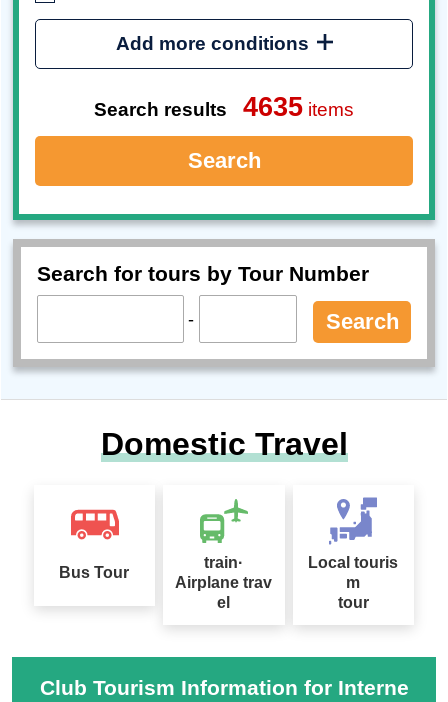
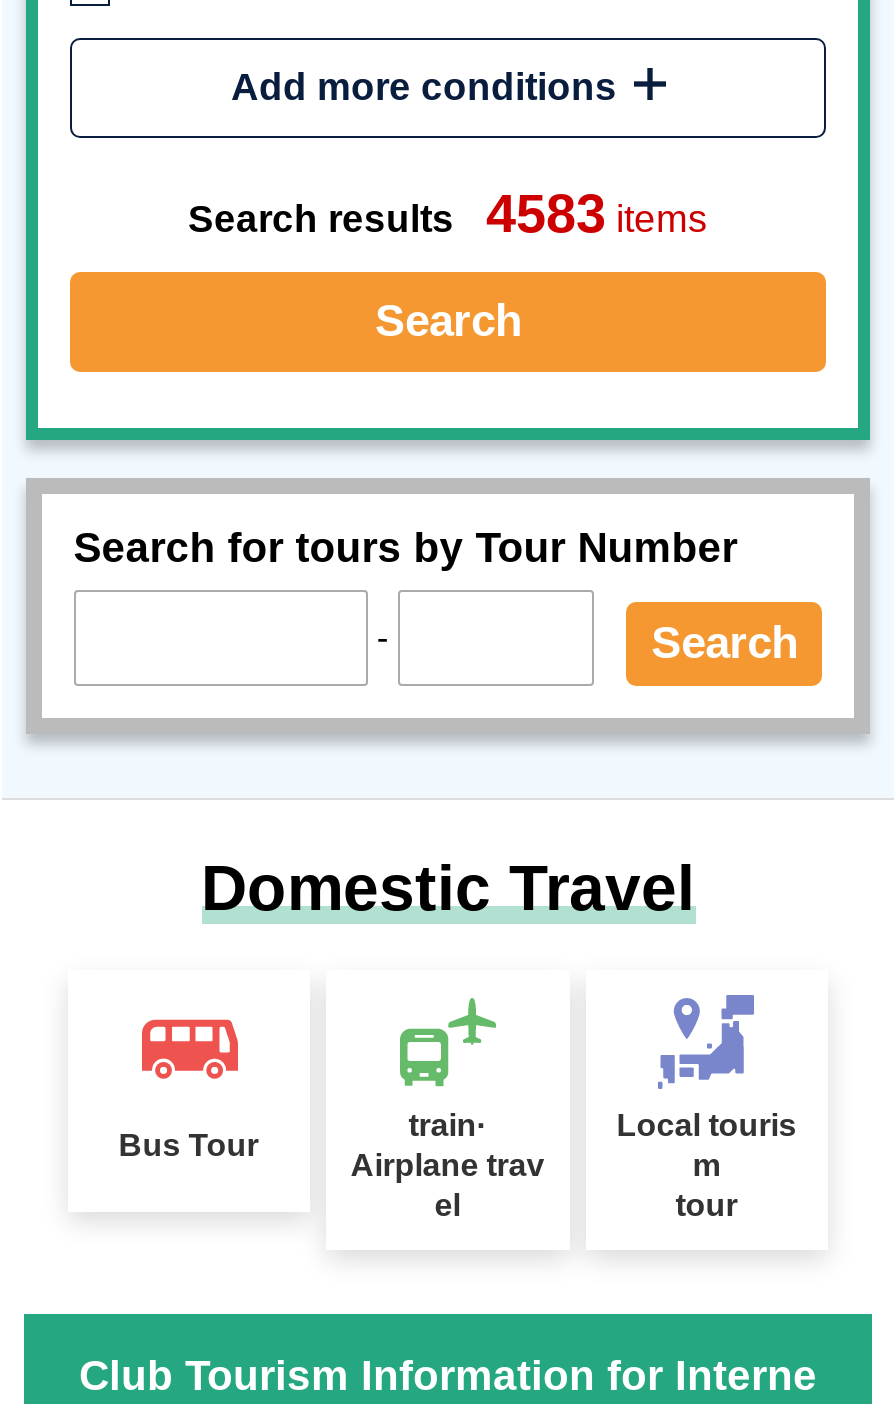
[94,91,354,122] Search results 4635 items -> [188,182,708,244] Search results 4583 items

